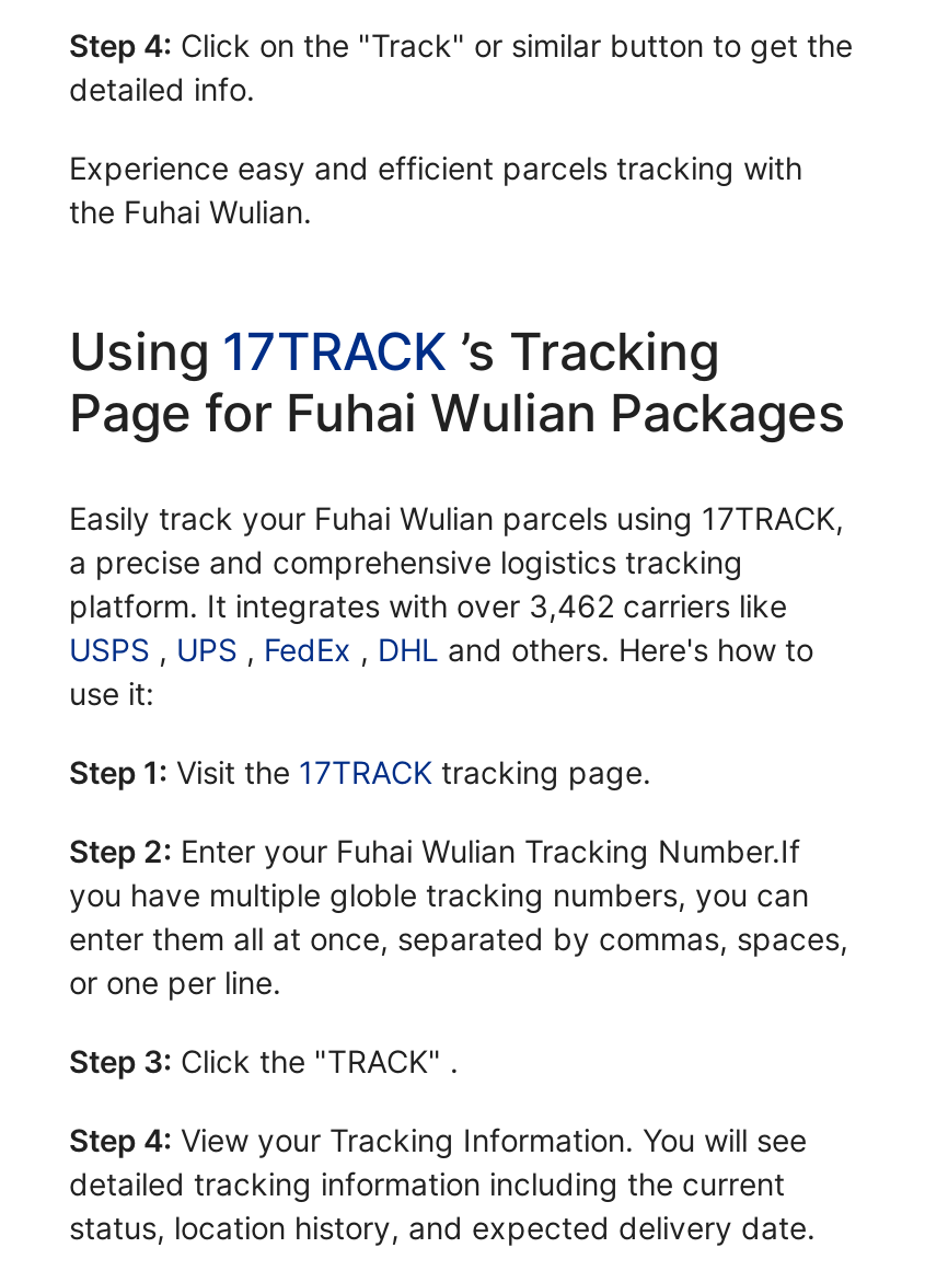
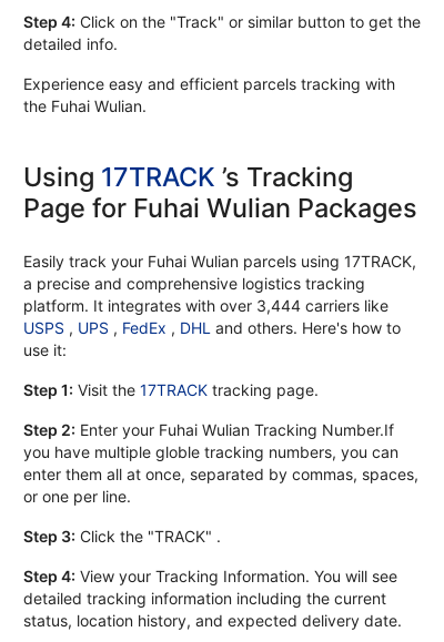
[69,587,787,624] platform. It integrates with over 3,462 carriers like -> [23,296,389,315] platform. It integrates with over 3,444 carriers like

